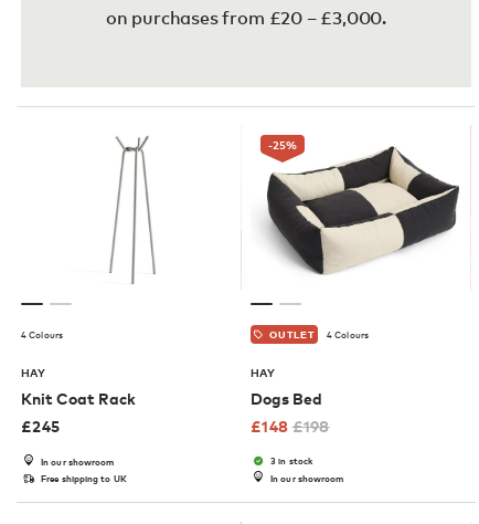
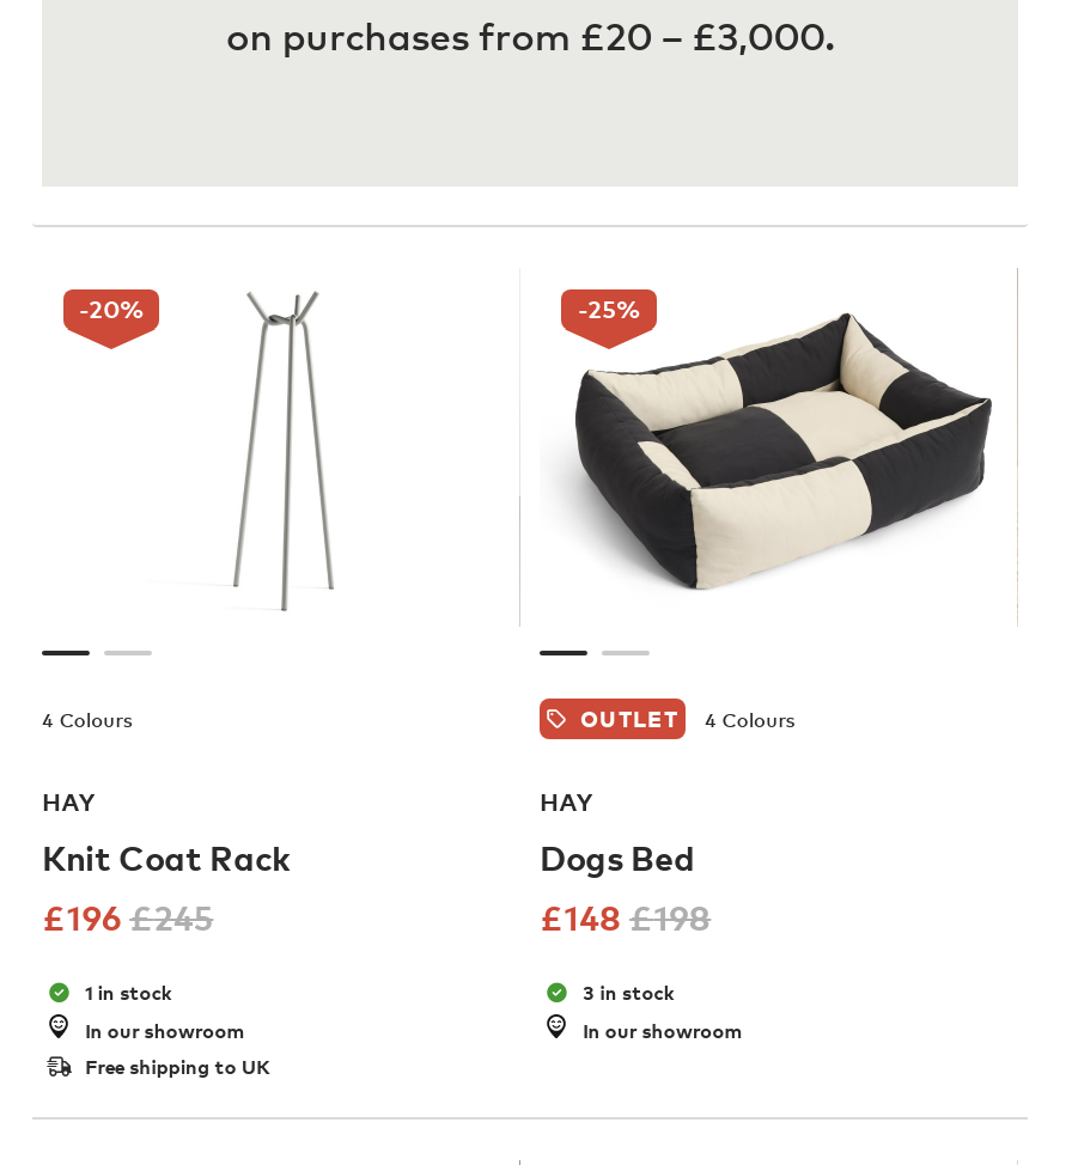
none -> [79,295,144,324] -20%
[21,416,60,435] £245 -> [42,896,213,1004] £196 £245 | 1 in stock

